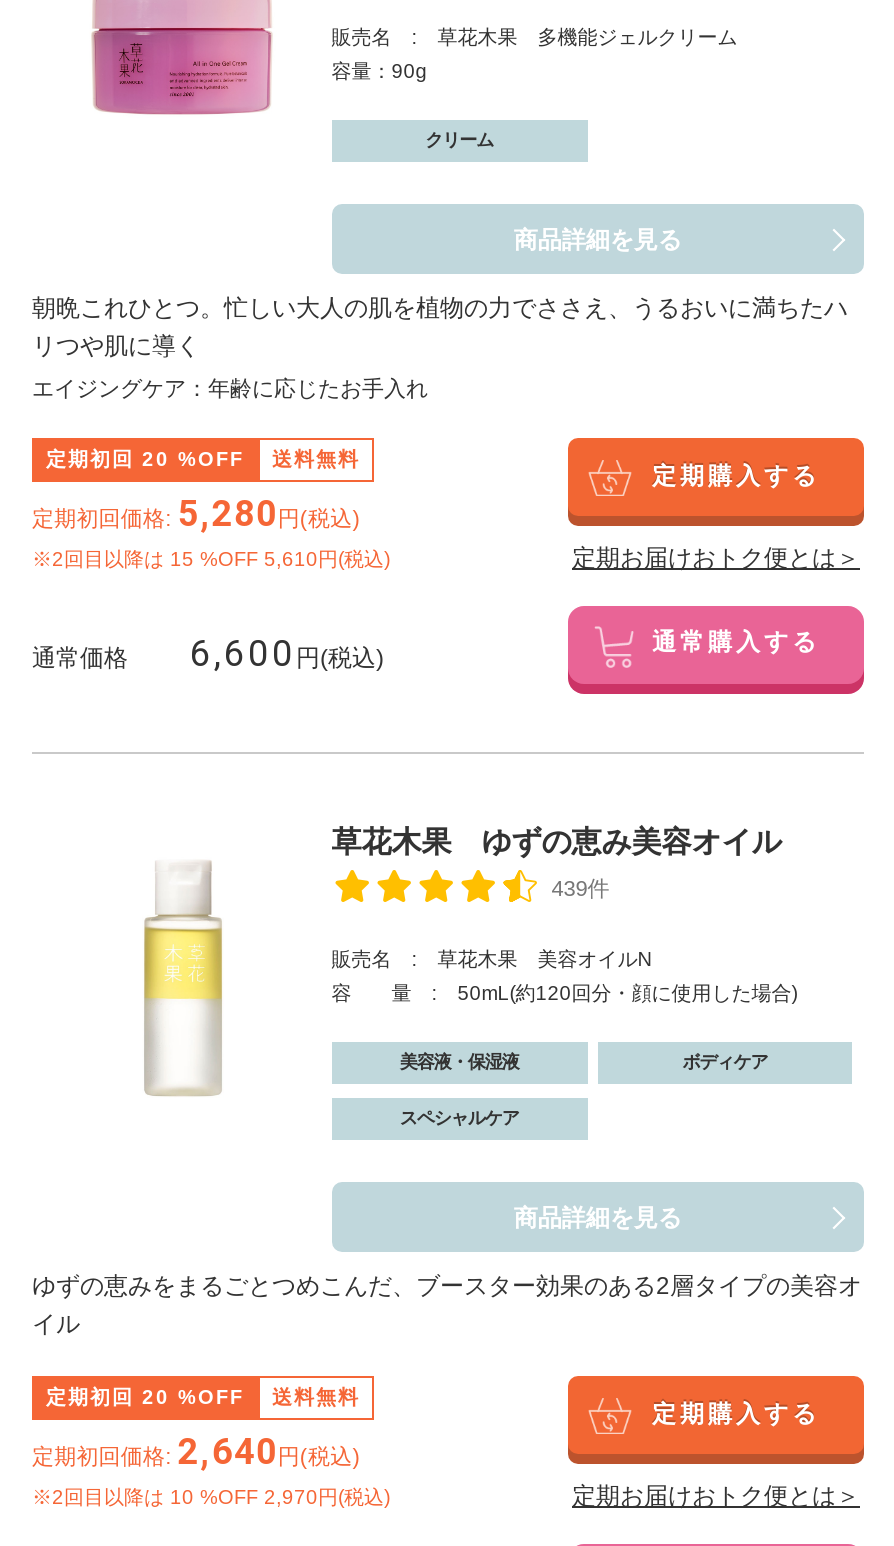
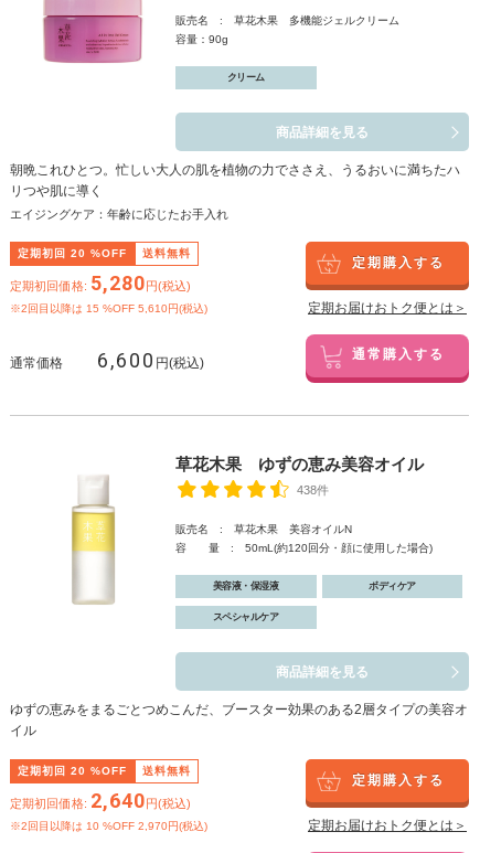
[552,876,610,900] 439件 -> [297,483,329,497] 438件

